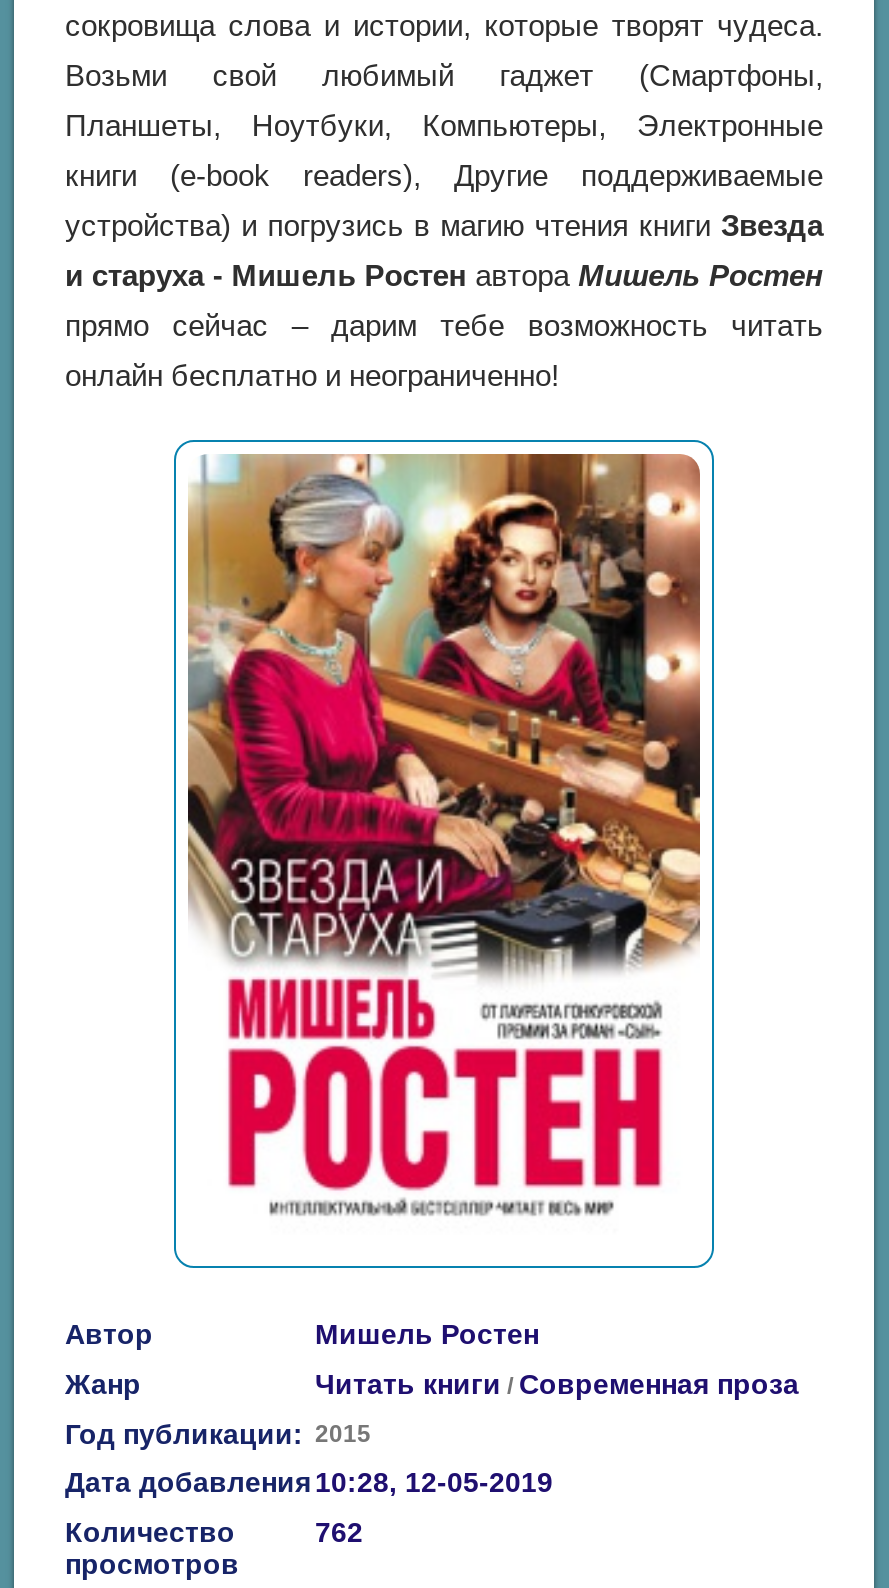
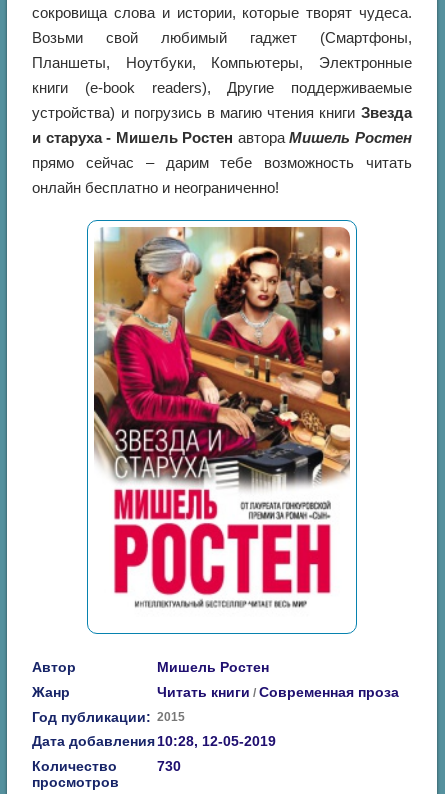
[315,1515,363,1547] 762 -> [157,758,181,774] 730

